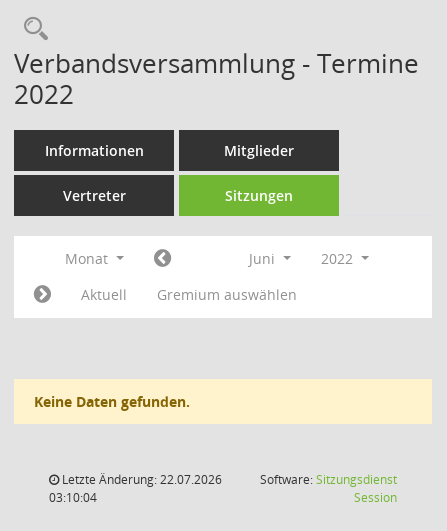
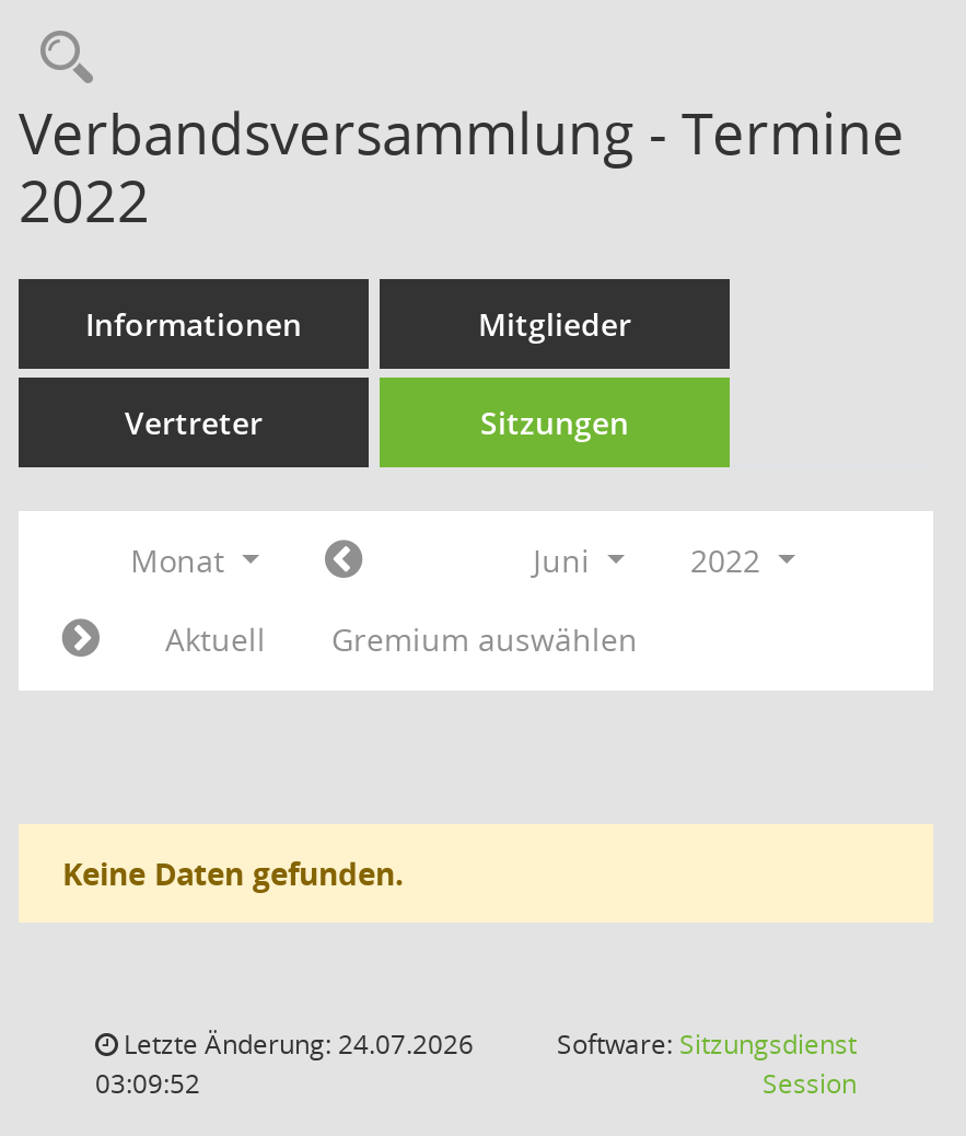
[59,471,222,488] Letzte Änderung: 22.07.2026 -> [117,1025,474,1063] Letzte Änderung: 24.07.2026
[49,489,97,506] 03:10:04 -> [95,1065,200,1102] 03:09:52

